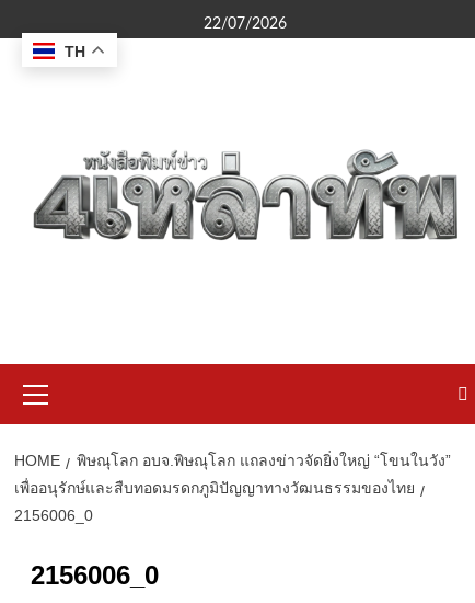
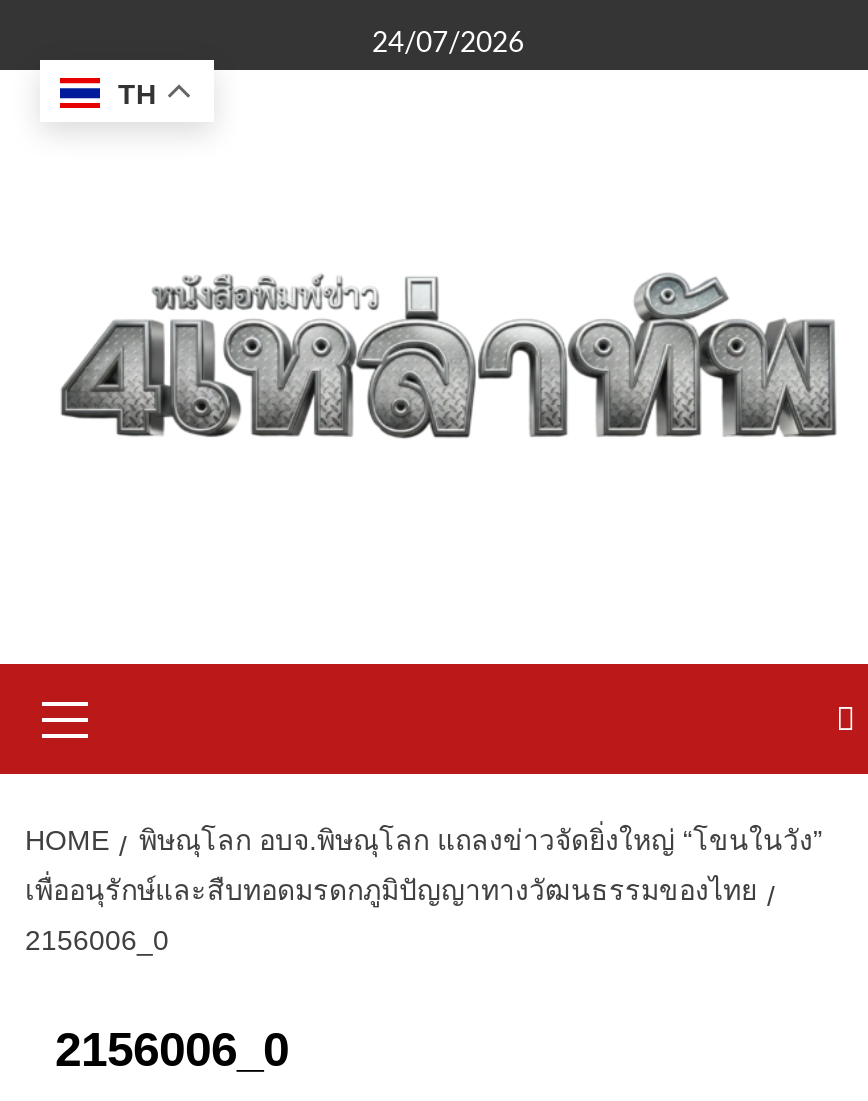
[204,16,287,32] 22/07/2026 -> [372,30,524,58] 24/07/2026

